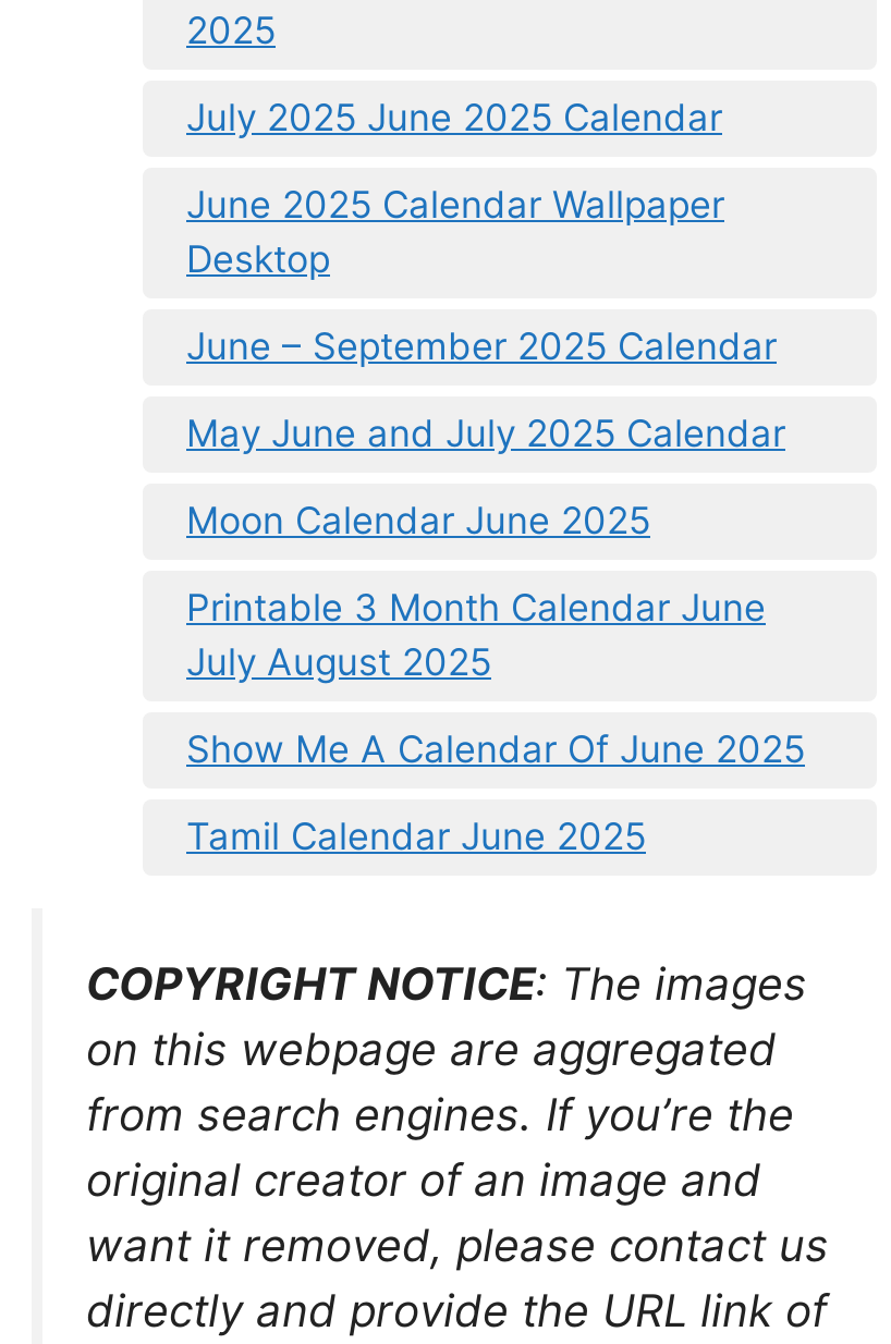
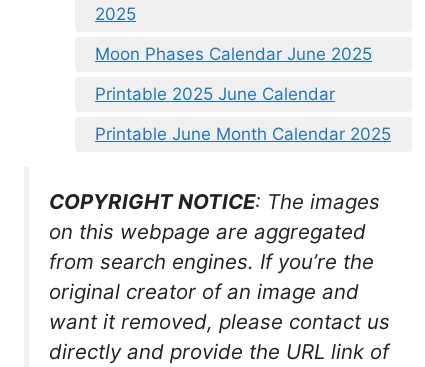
[186,96,805,858] July 2025 June 2025 Calendar | June 2025 Calendar Wallpaper | Desktop | June – September 2025 Calendar | May June and July 2025 Calendar | Moon Calendar June 2025 | Printable 3 Month Calendar June | July August 2025 | Show Me A Calendar Of June 2025 | Tamil Calendar June 2025 -> [95,44,391,144] Moon Phases Calendar June 2025 | Printable 2025 June Calendar | Printable June Month Calendar 2025

